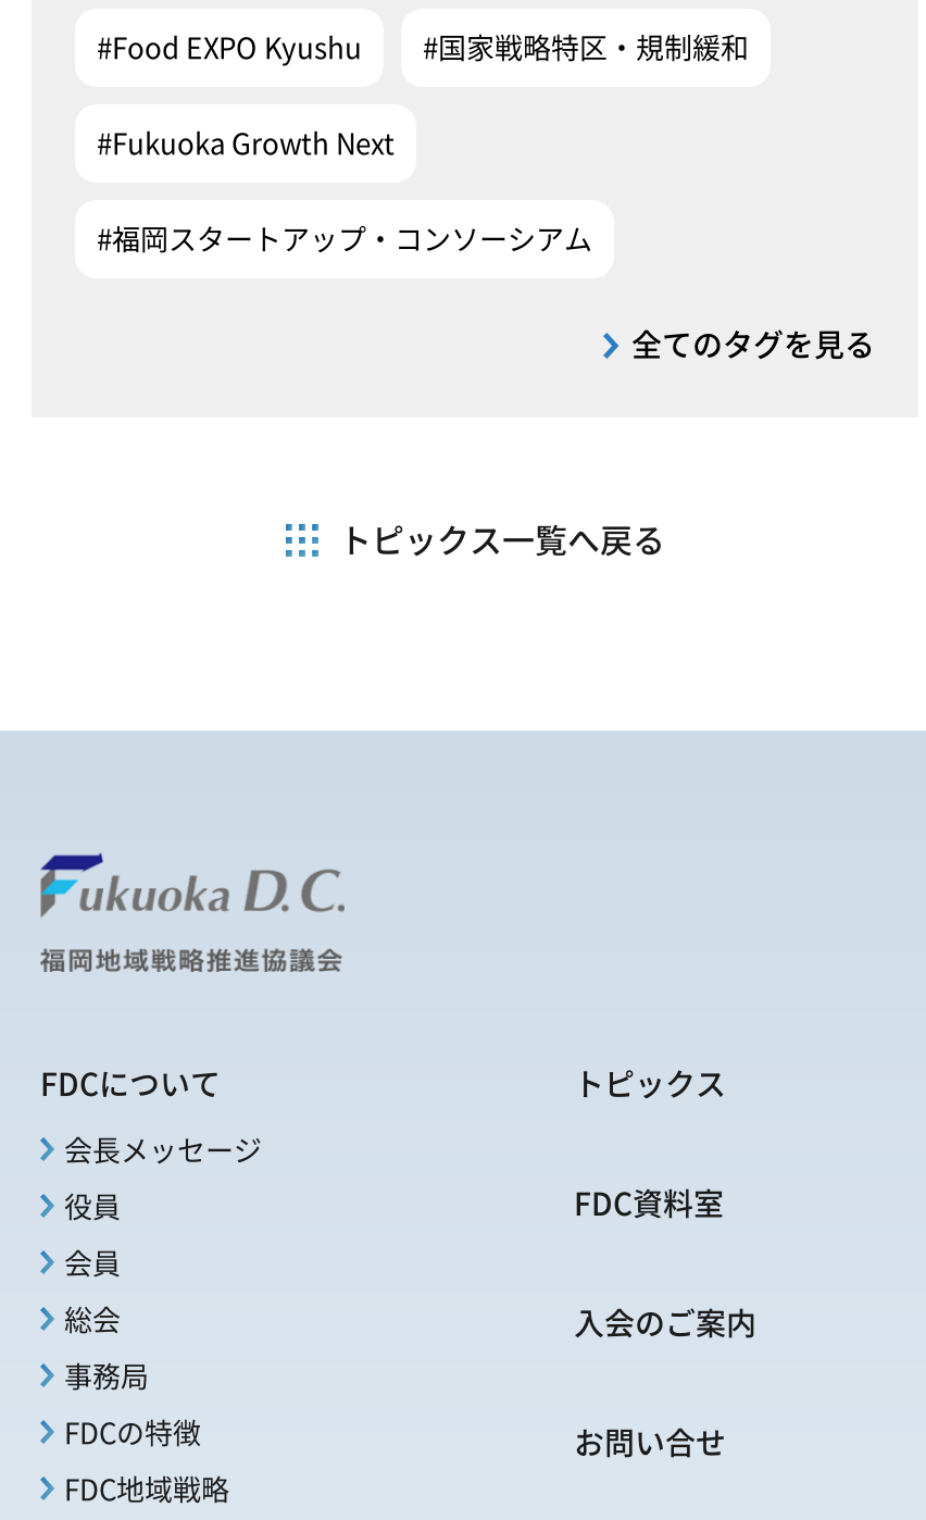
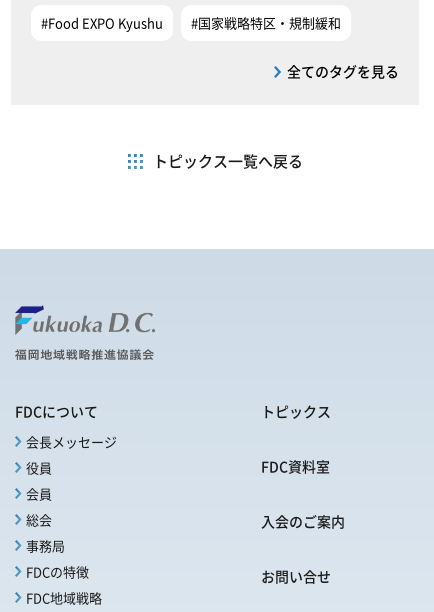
[97,123,592,260] #Fukuoka Growth Next | #福岡スタートアップ・コンソーシアム -> none

